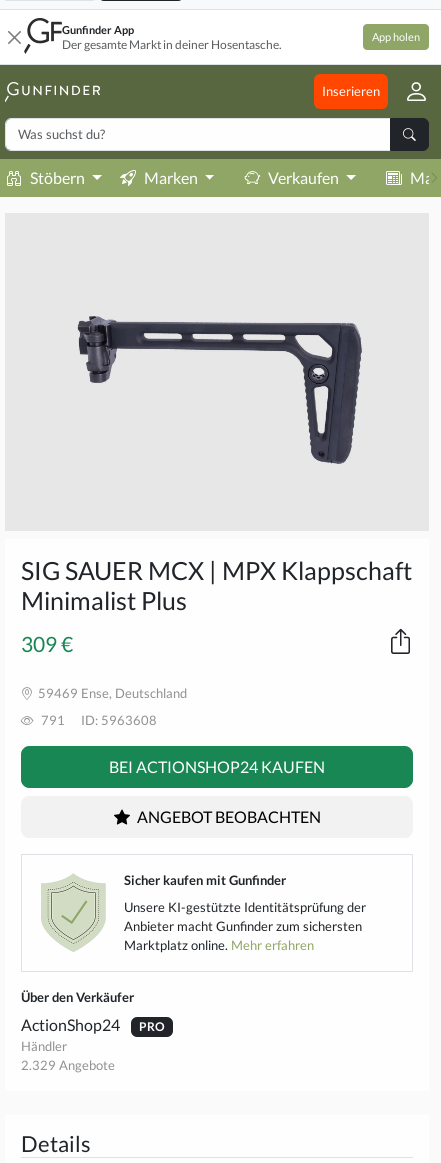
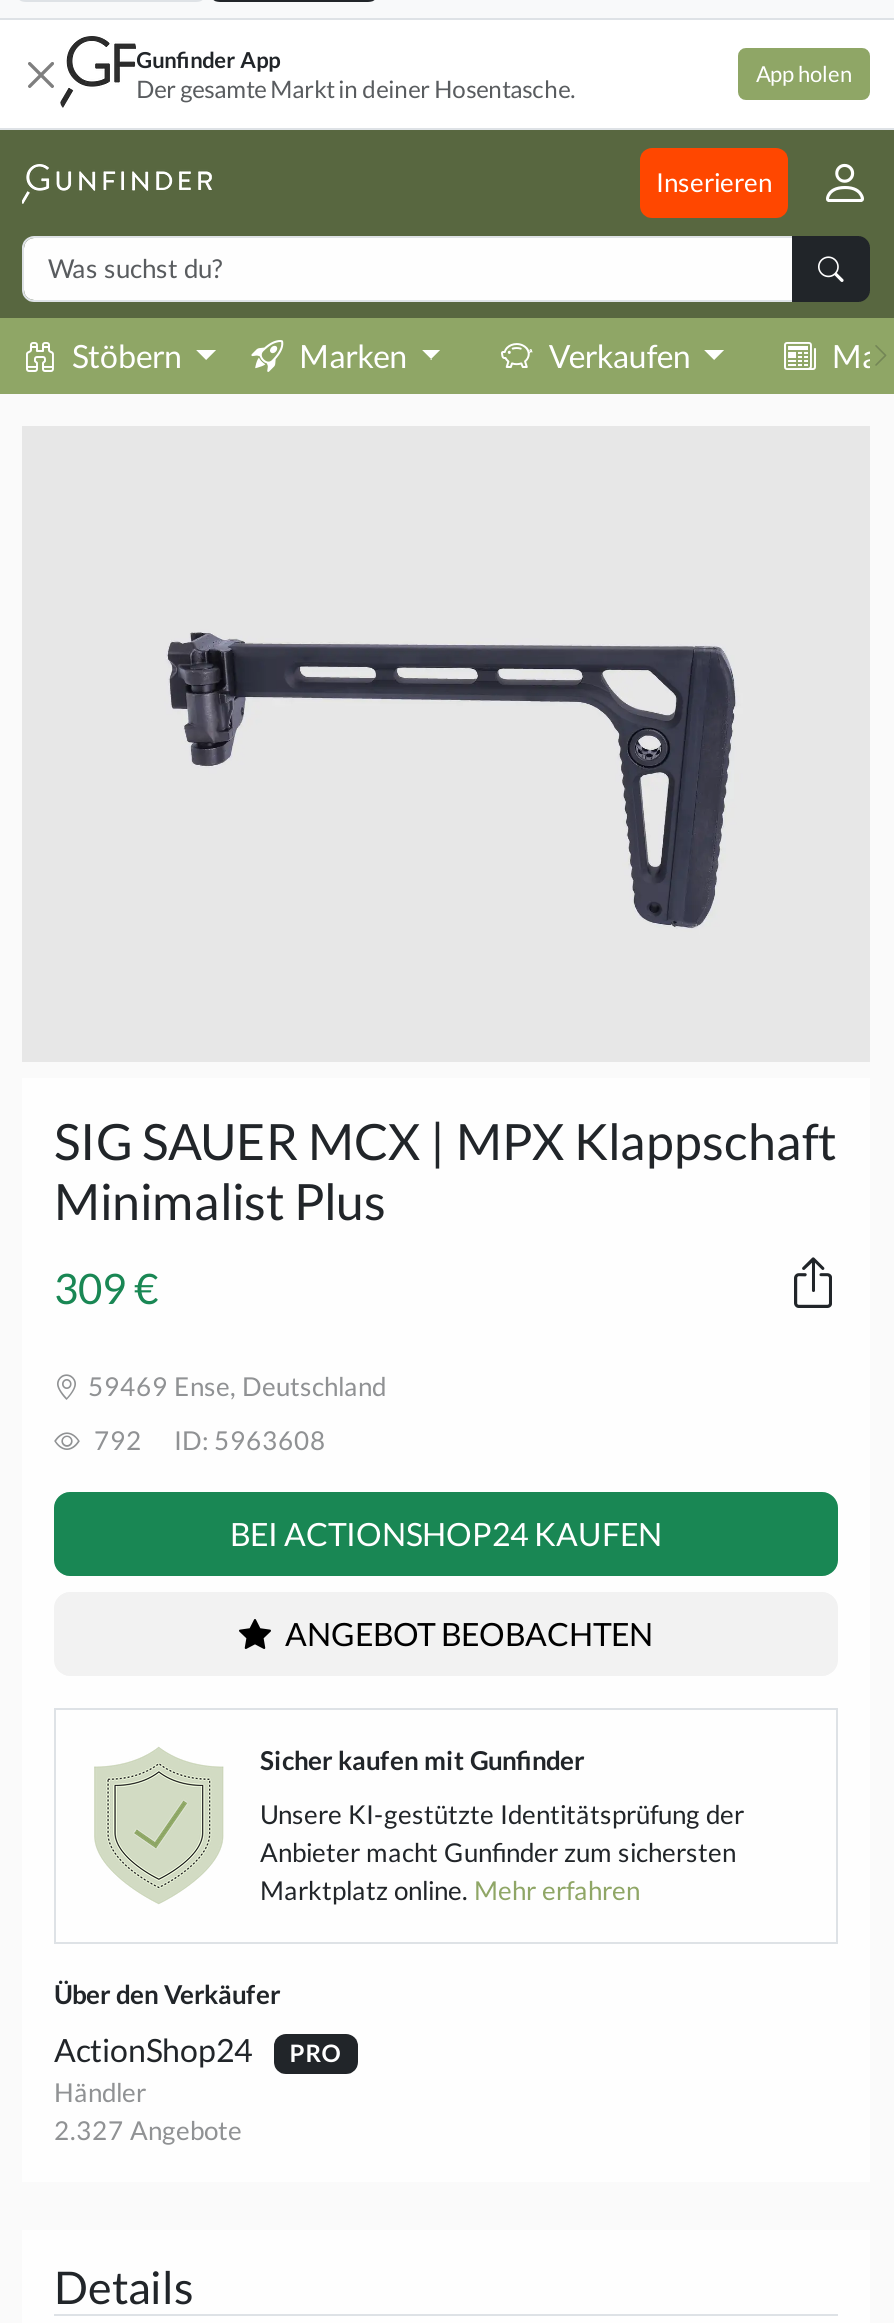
[38,712,157,728] 791 ID: 5963608 -> [88,1424,326,1456] 792 ID: 5963608
[21,1057,115,1073] 2.329 Angebote -> [54,2114,242,2146] 2.327 Angebote

